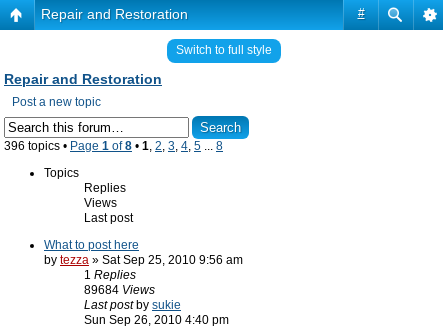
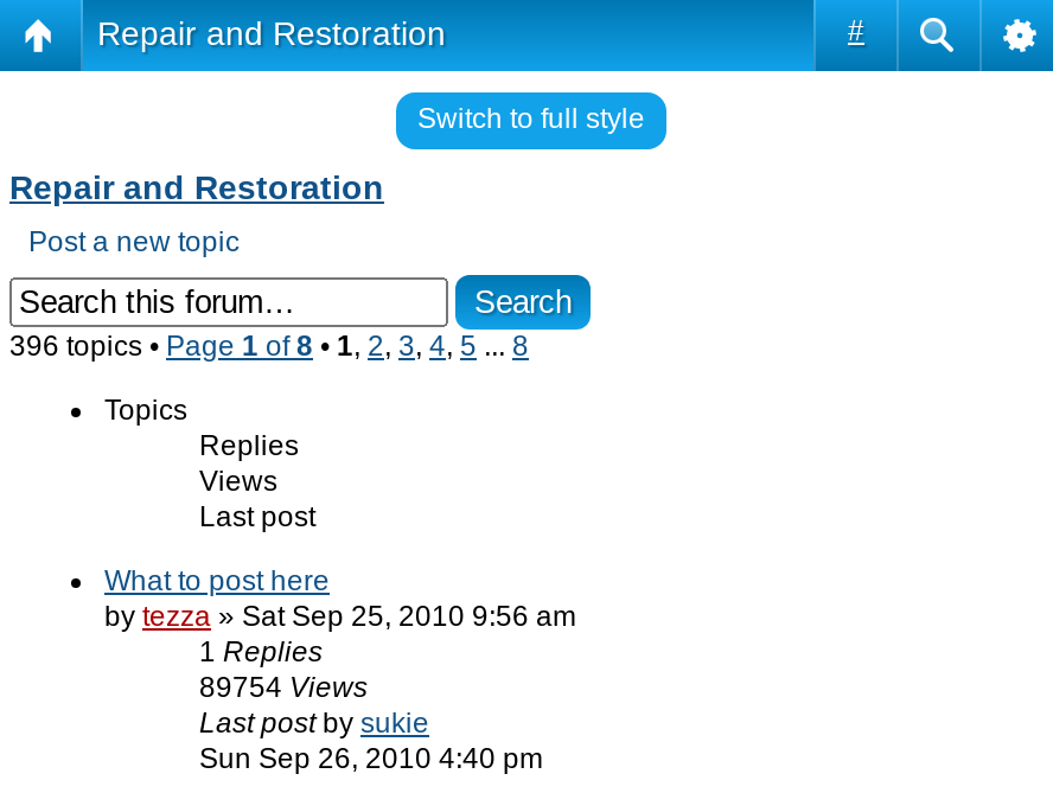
[84,283,155,297] 89684 Views -> [199,671,368,704] 89754 Views

